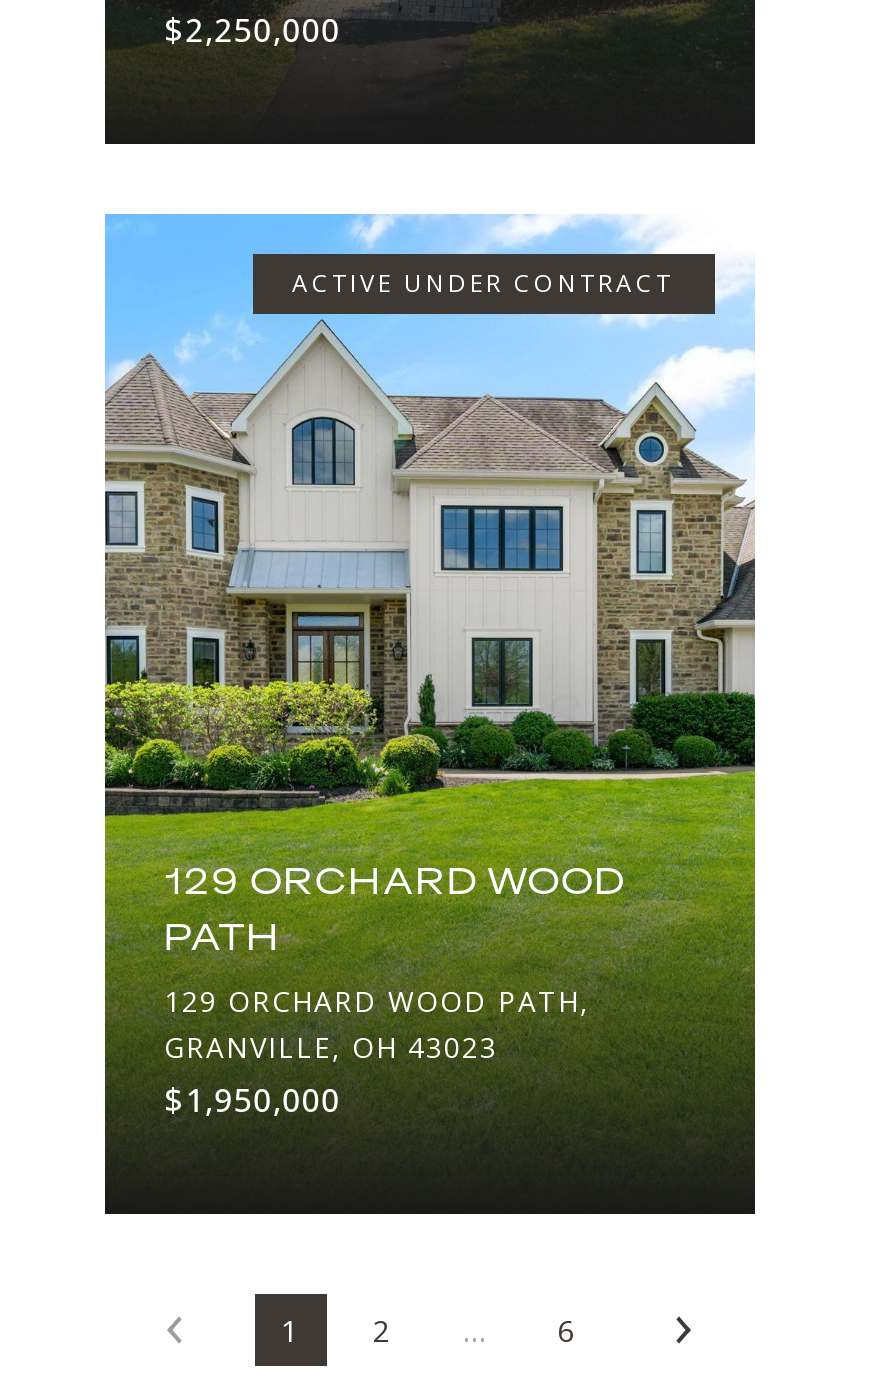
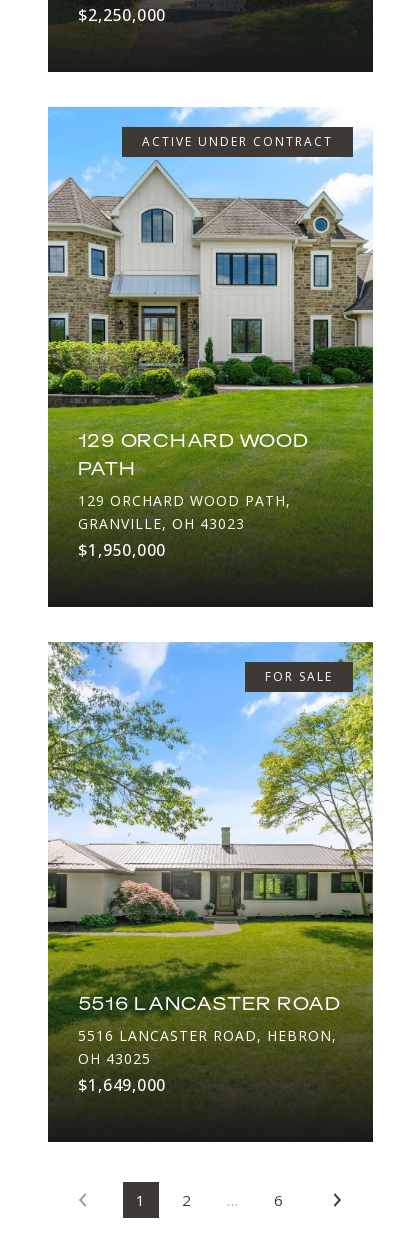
none -> [47,641,374,1042] [image] | FOR SALE
none -> [77,991,341,1096] 5516 LANCASTER ROAD | 5516 LANCASTER ROAD, HEBRON, | OH 43025 | $1,649,000

